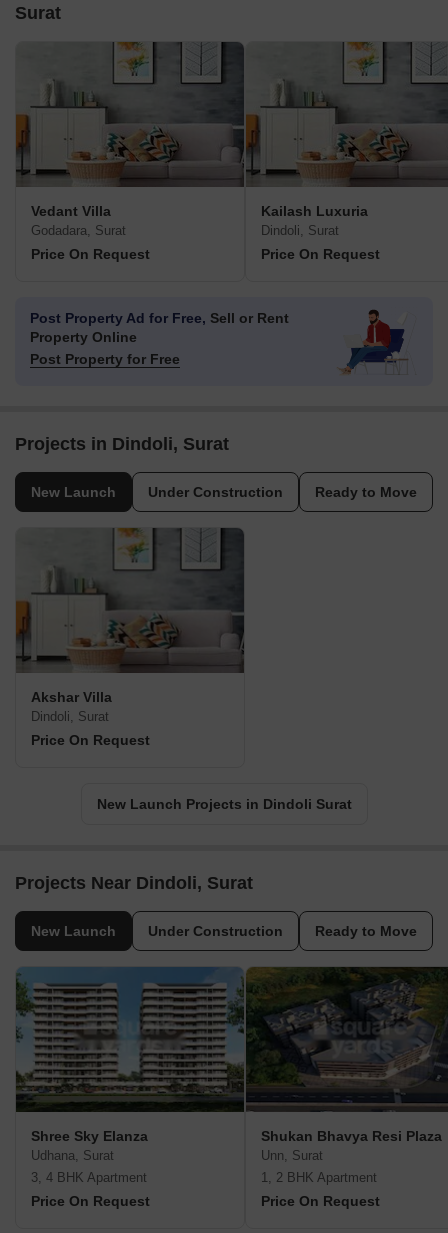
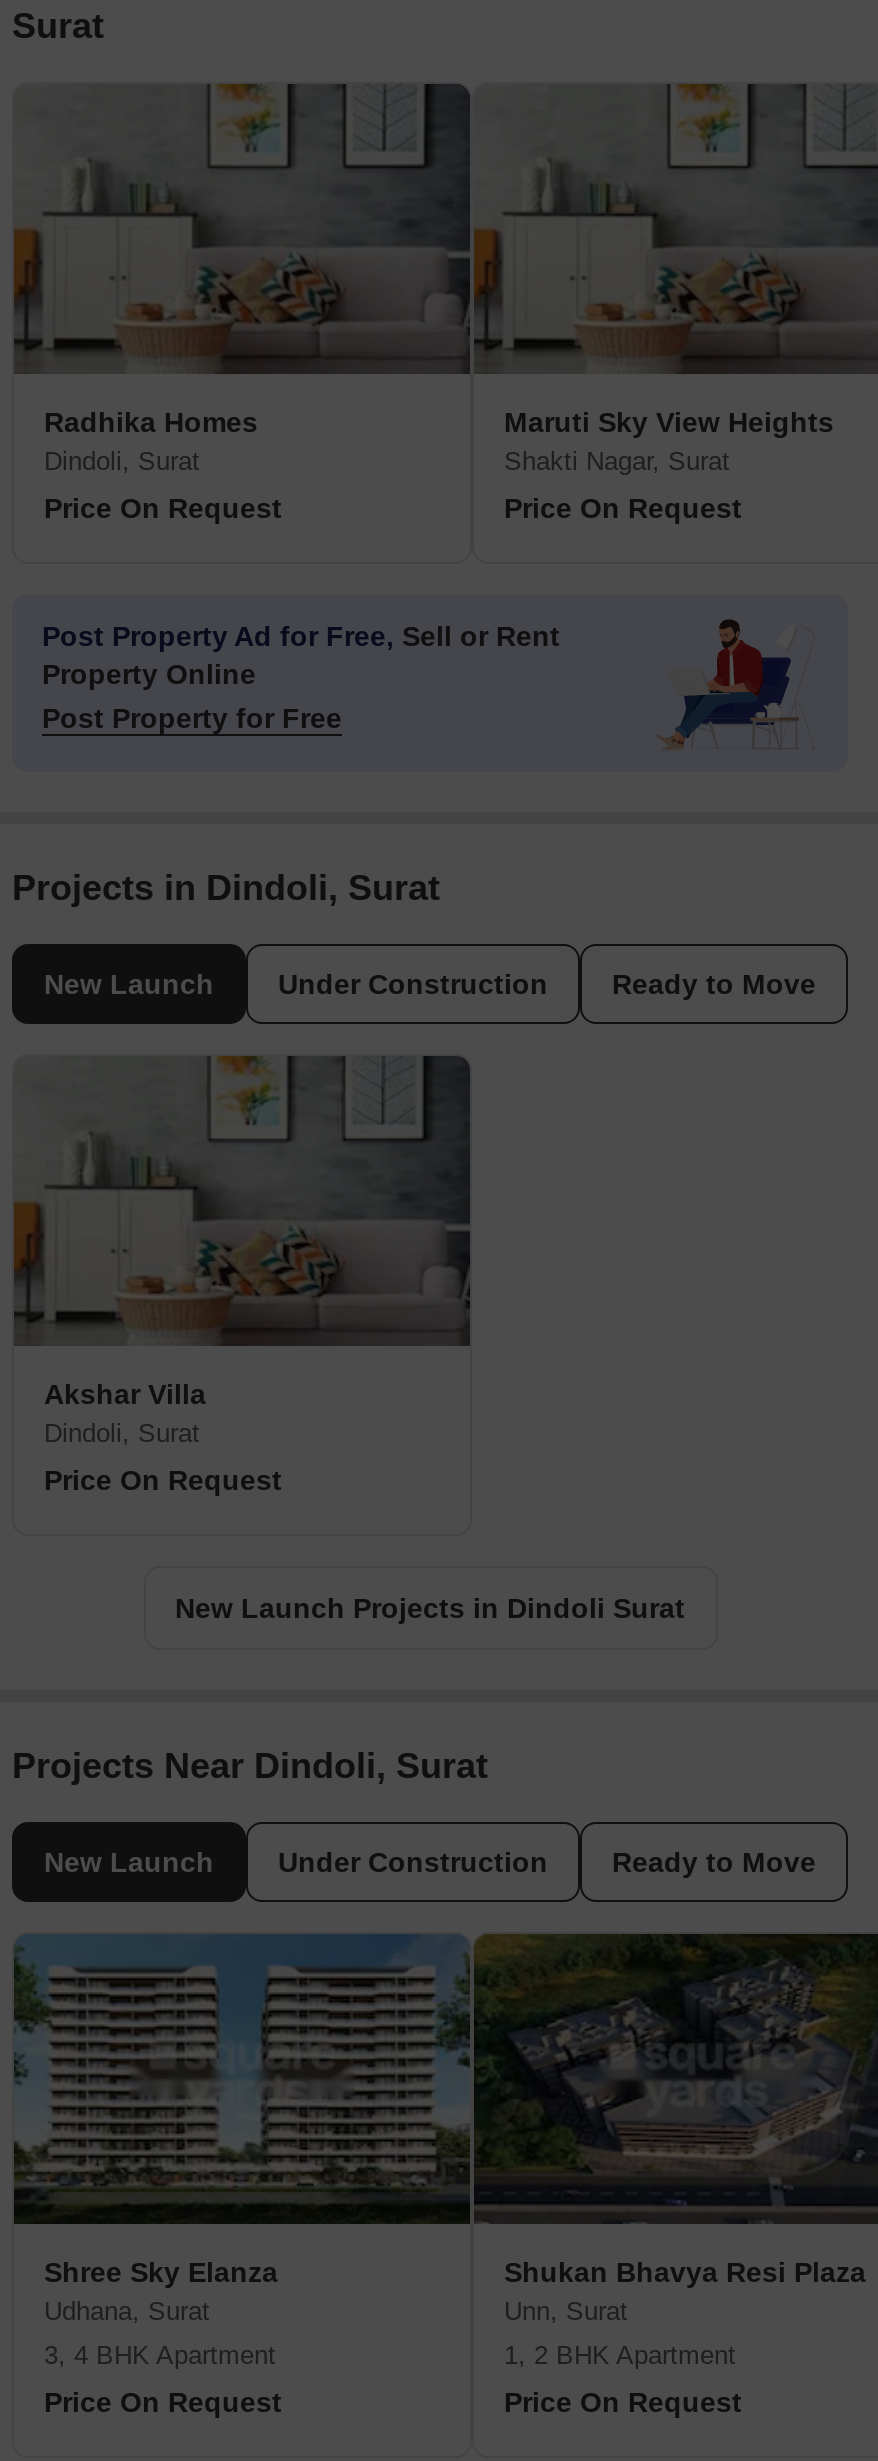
[31,203,126,238] Vedant Villa | Godadara, Surat -> [44,407,258,477] Radhika Homes | Dindoli, Surat
[261,203,368,238] Kailash Luxuria | Dindoli, Surat -> [504,407,834,477] Maruti Sky View Heights | Shakti Nagar, Surat

